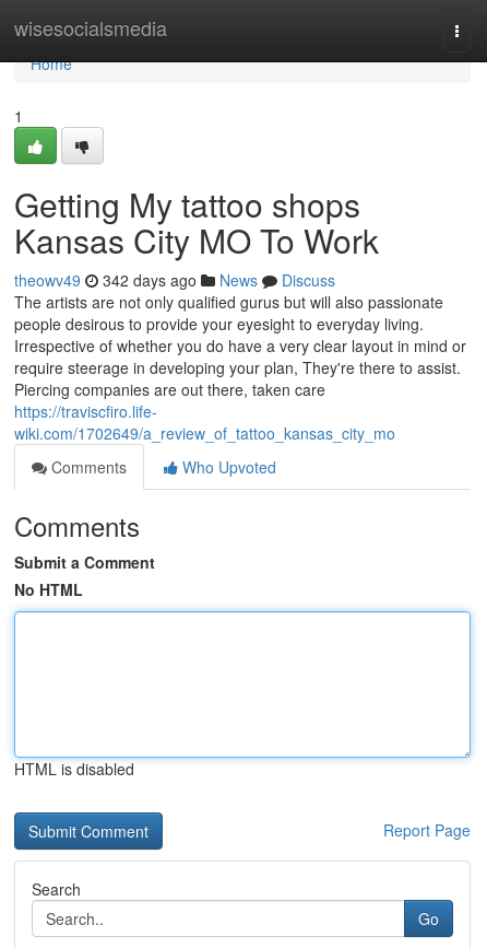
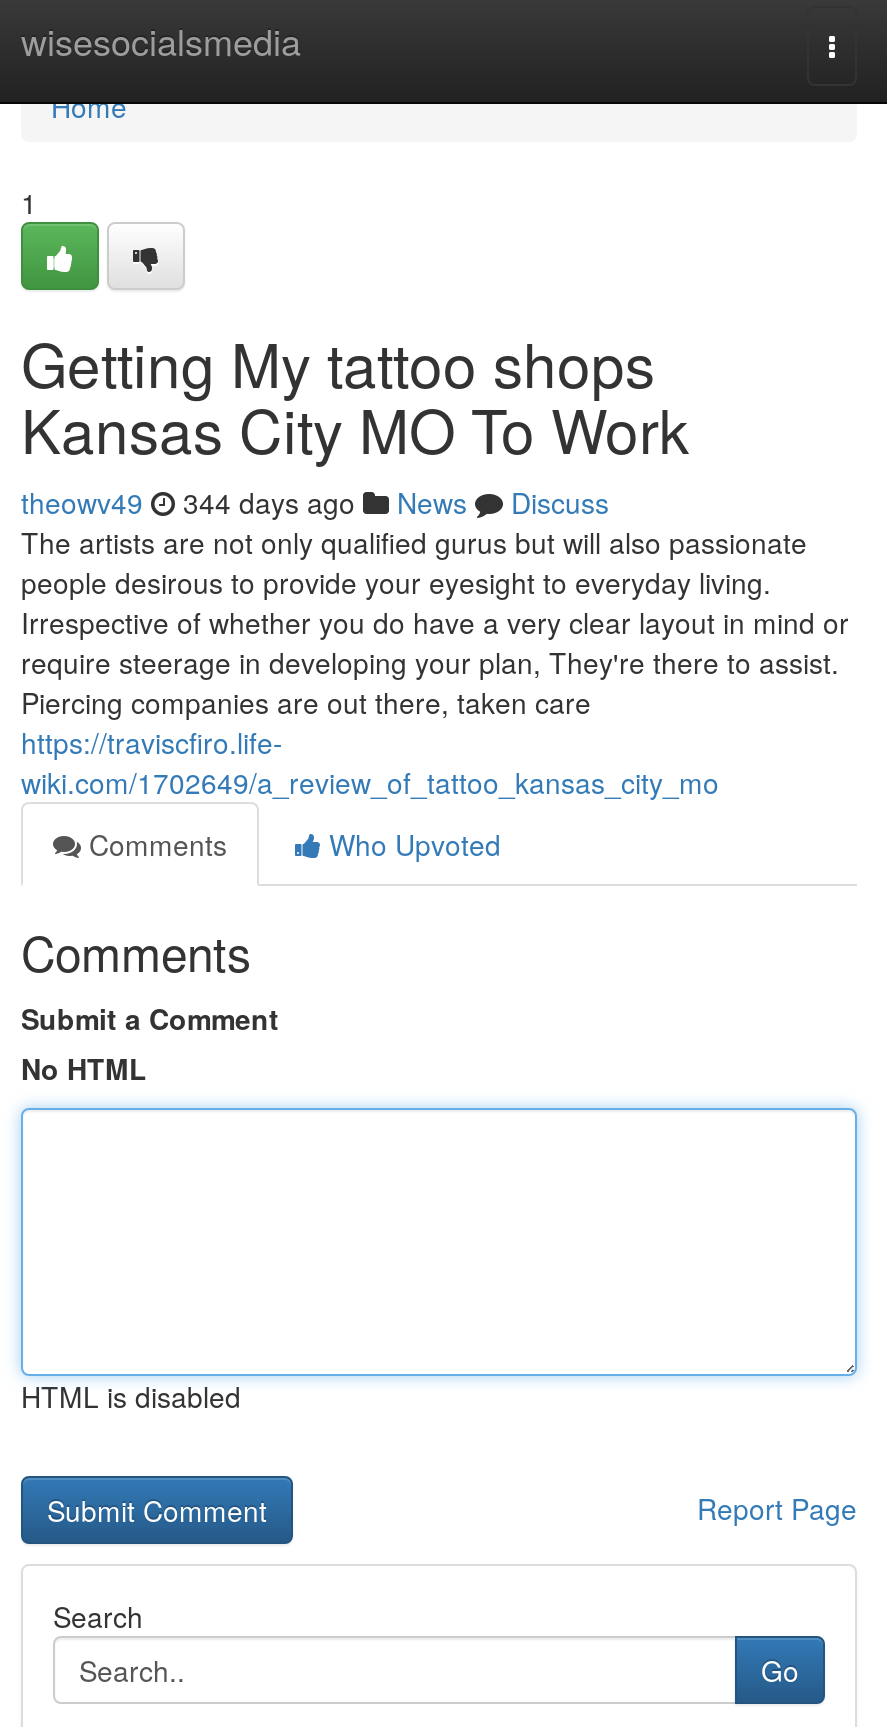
[14,269,335,291] theowv49 342 days ago News Discuss -> [21,482,609,522] theowv49 344 days ago News Discuss

